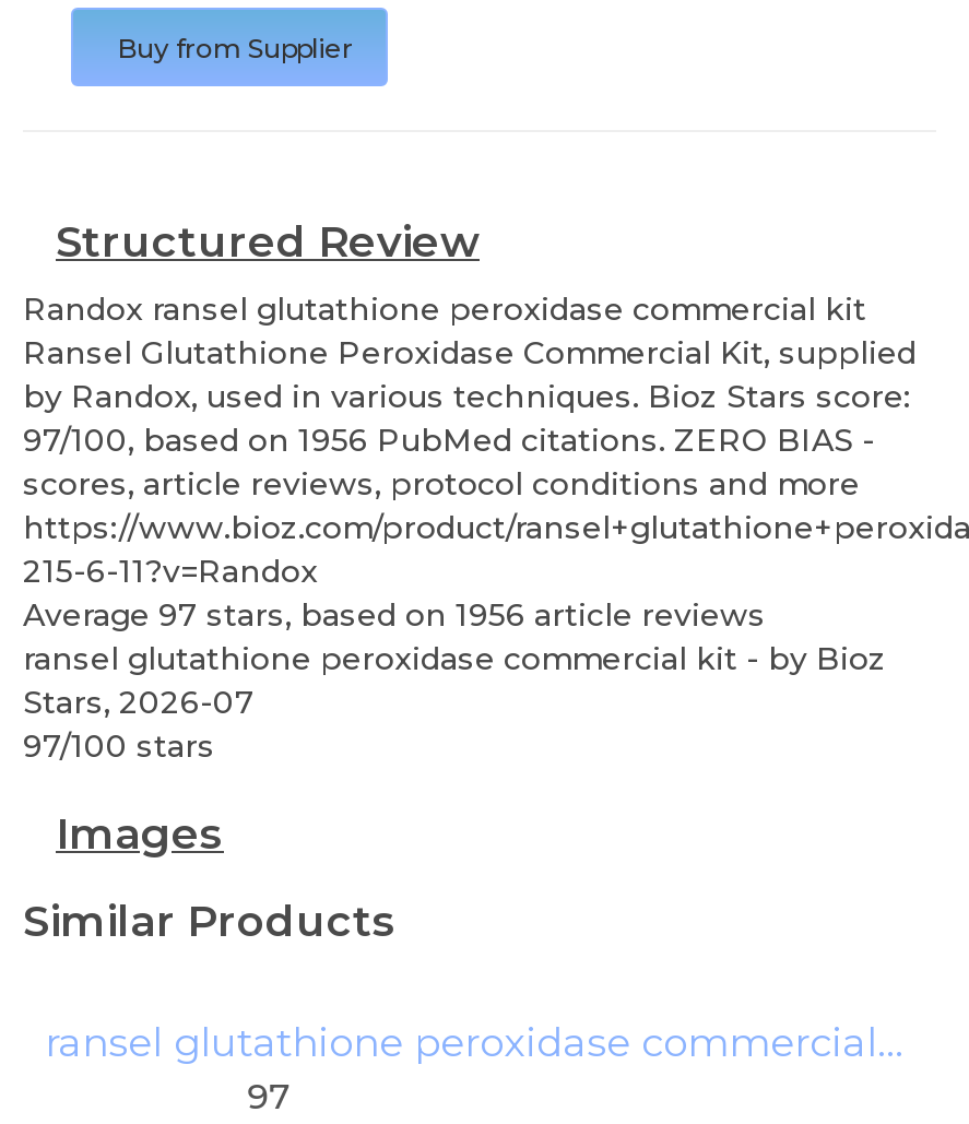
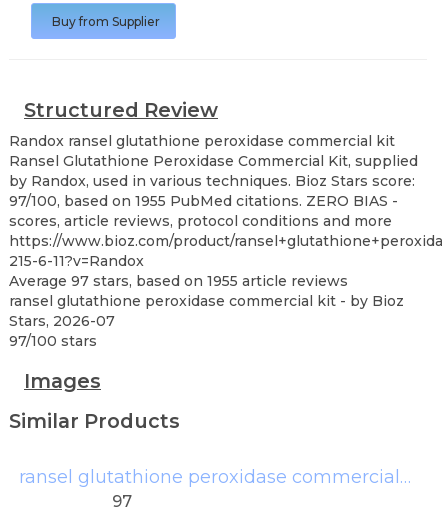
[23,421,875,460] 97/100, based on 1956 PubMed citations. ZERO BIAS - -> [9,192,398,210] 97/100, based on 1955 PubMed citations. ZERO BIAS -
[23,595,766,635] Average 97 stars, based on 1956 article reviews -> [9,272,348,290] Average 97 stars, based on 1955 article reviews

